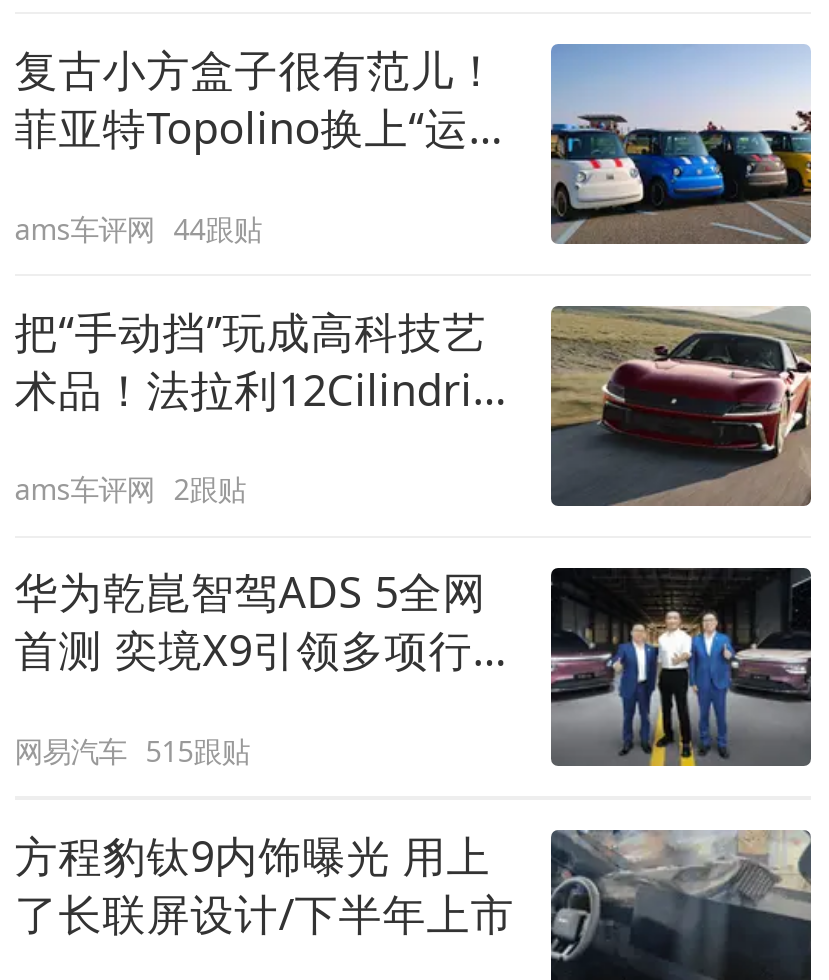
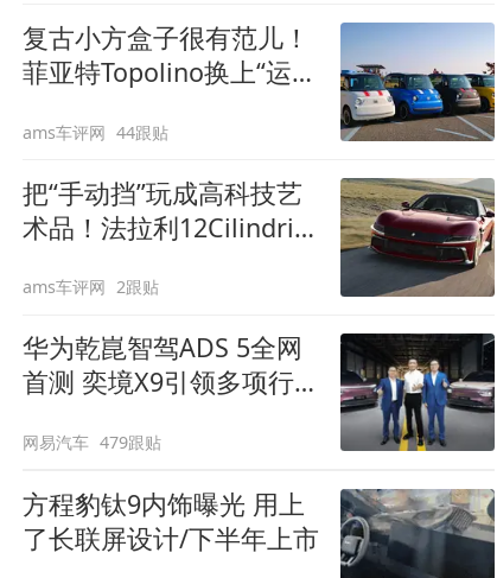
[14,731,250,769] 网易汽车 515跟贴 -> [22,430,162,453] 网易汽车 479跟贴

